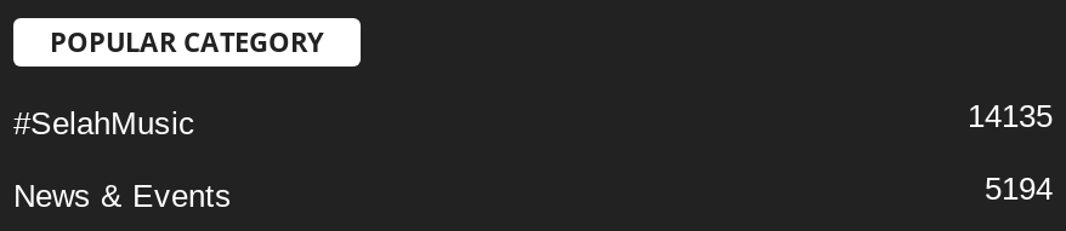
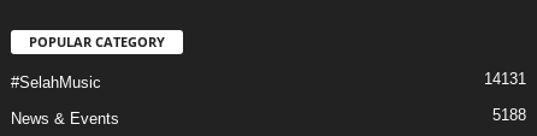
[968,98,1053,134] 14135 -> [484,69,526,87] 14131
[985,171,1053,207] 5194 -> [492,105,526,123] 5188

